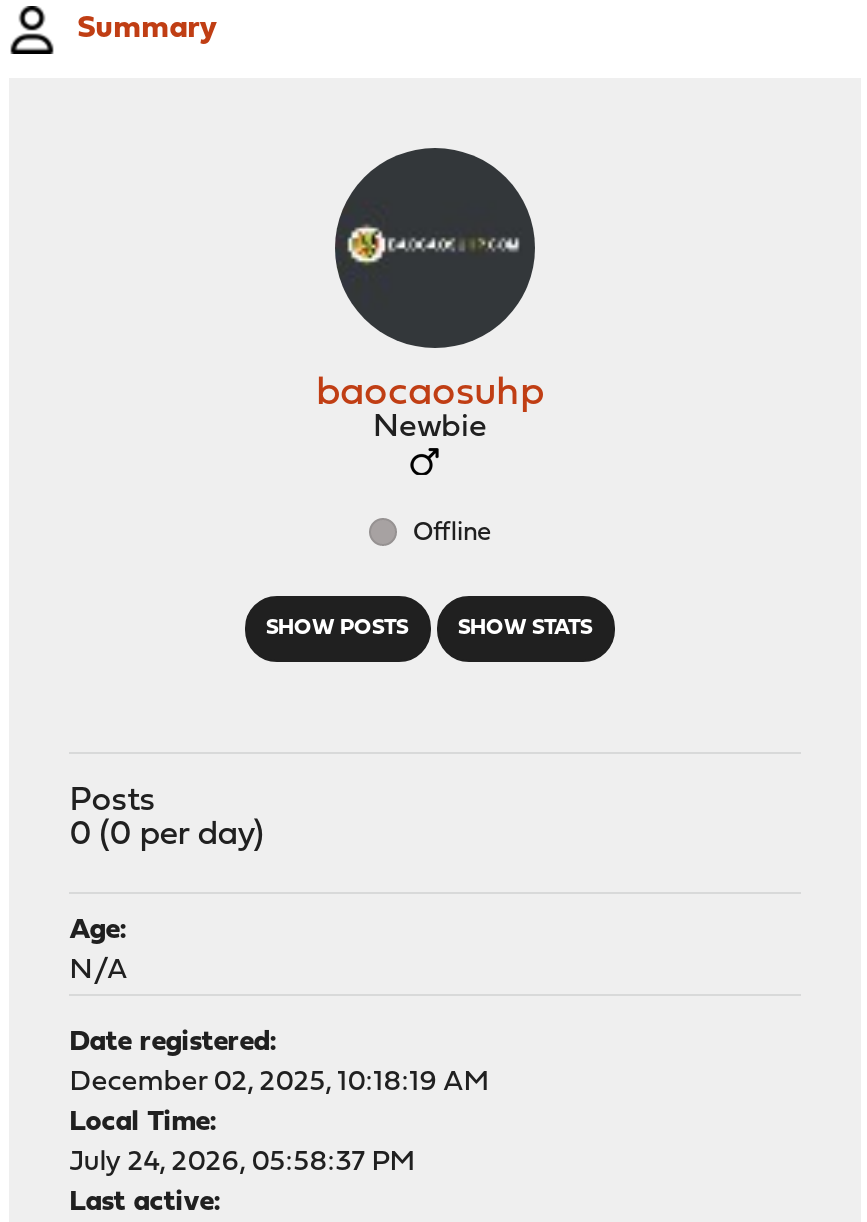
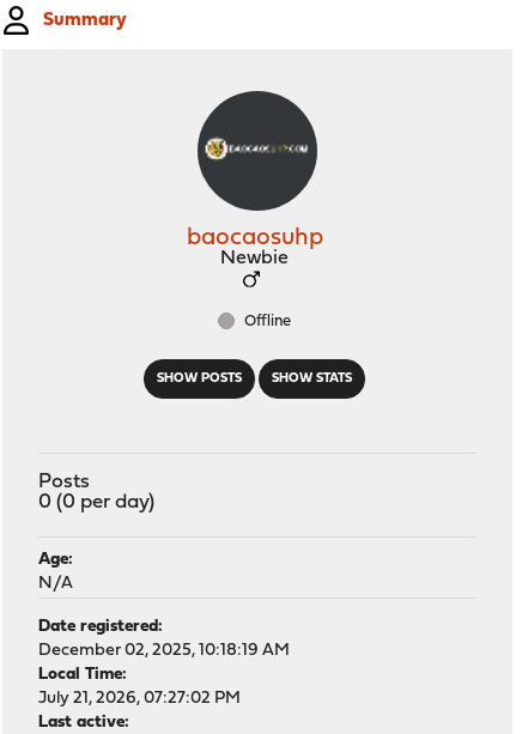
[69,1147,415,1177] July 24, 2026, 05:58:37 PM -> [39,689,241,707] July 21, 2026, 07:27:02 PM

